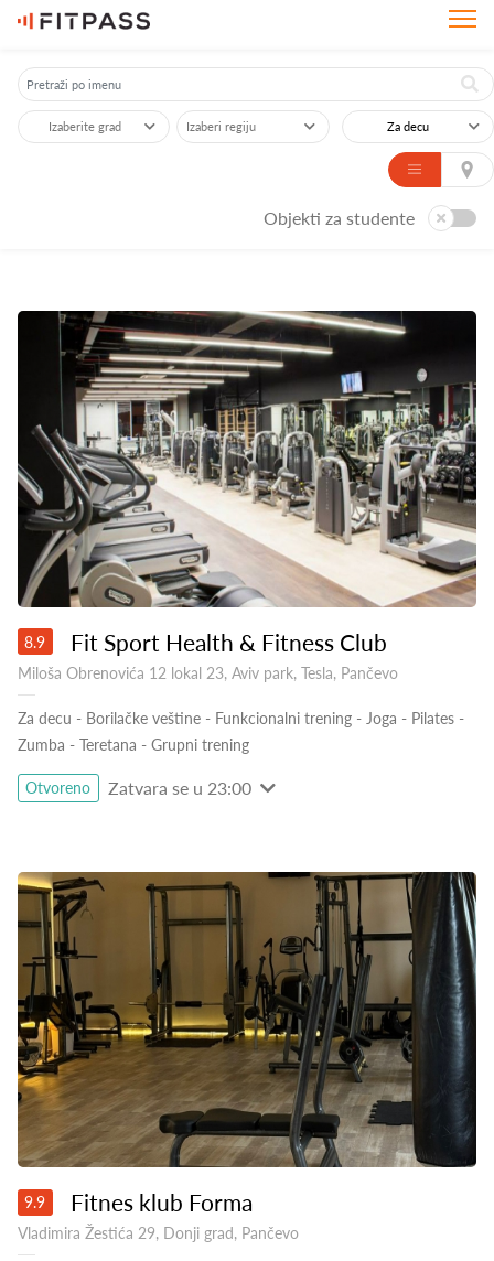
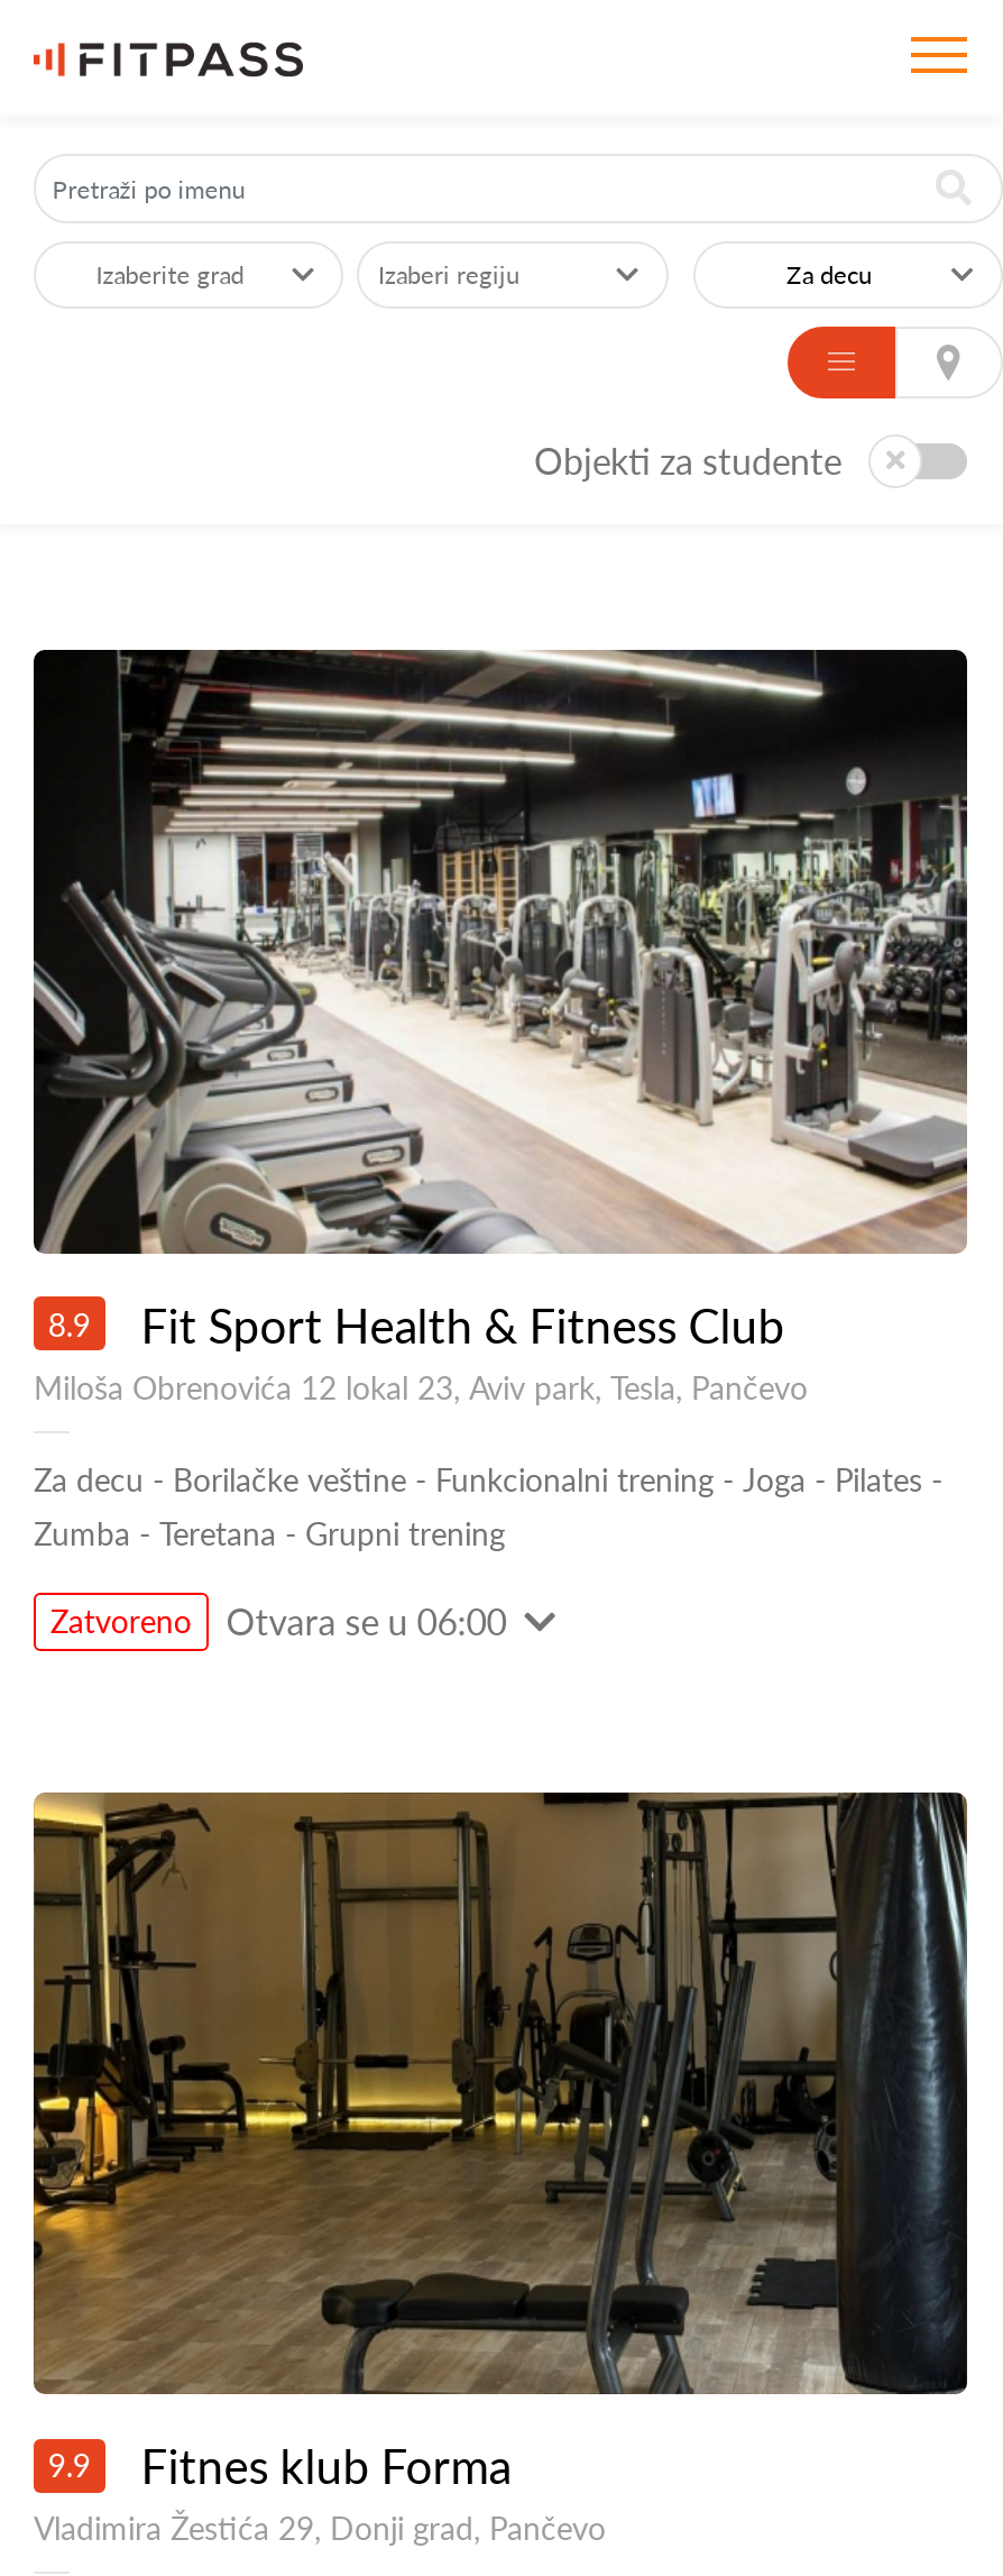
[26,777,251,798] Otvoreno | Zatvara se u 23:00 -> [50,1599,507,1641] Zatvoreno | Otvara se u 06:00

